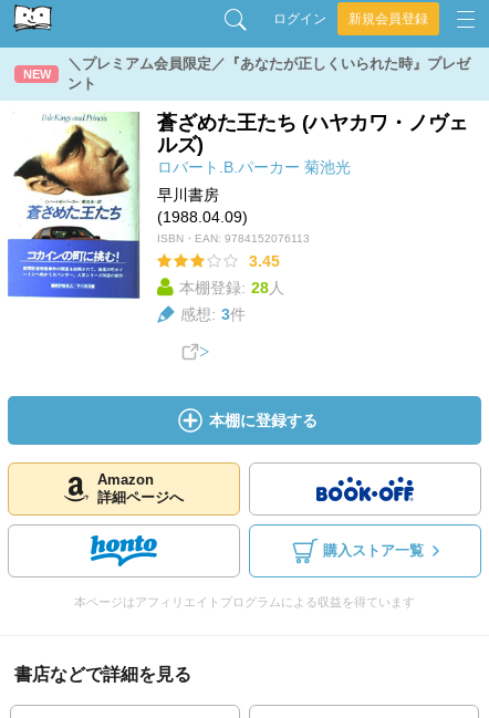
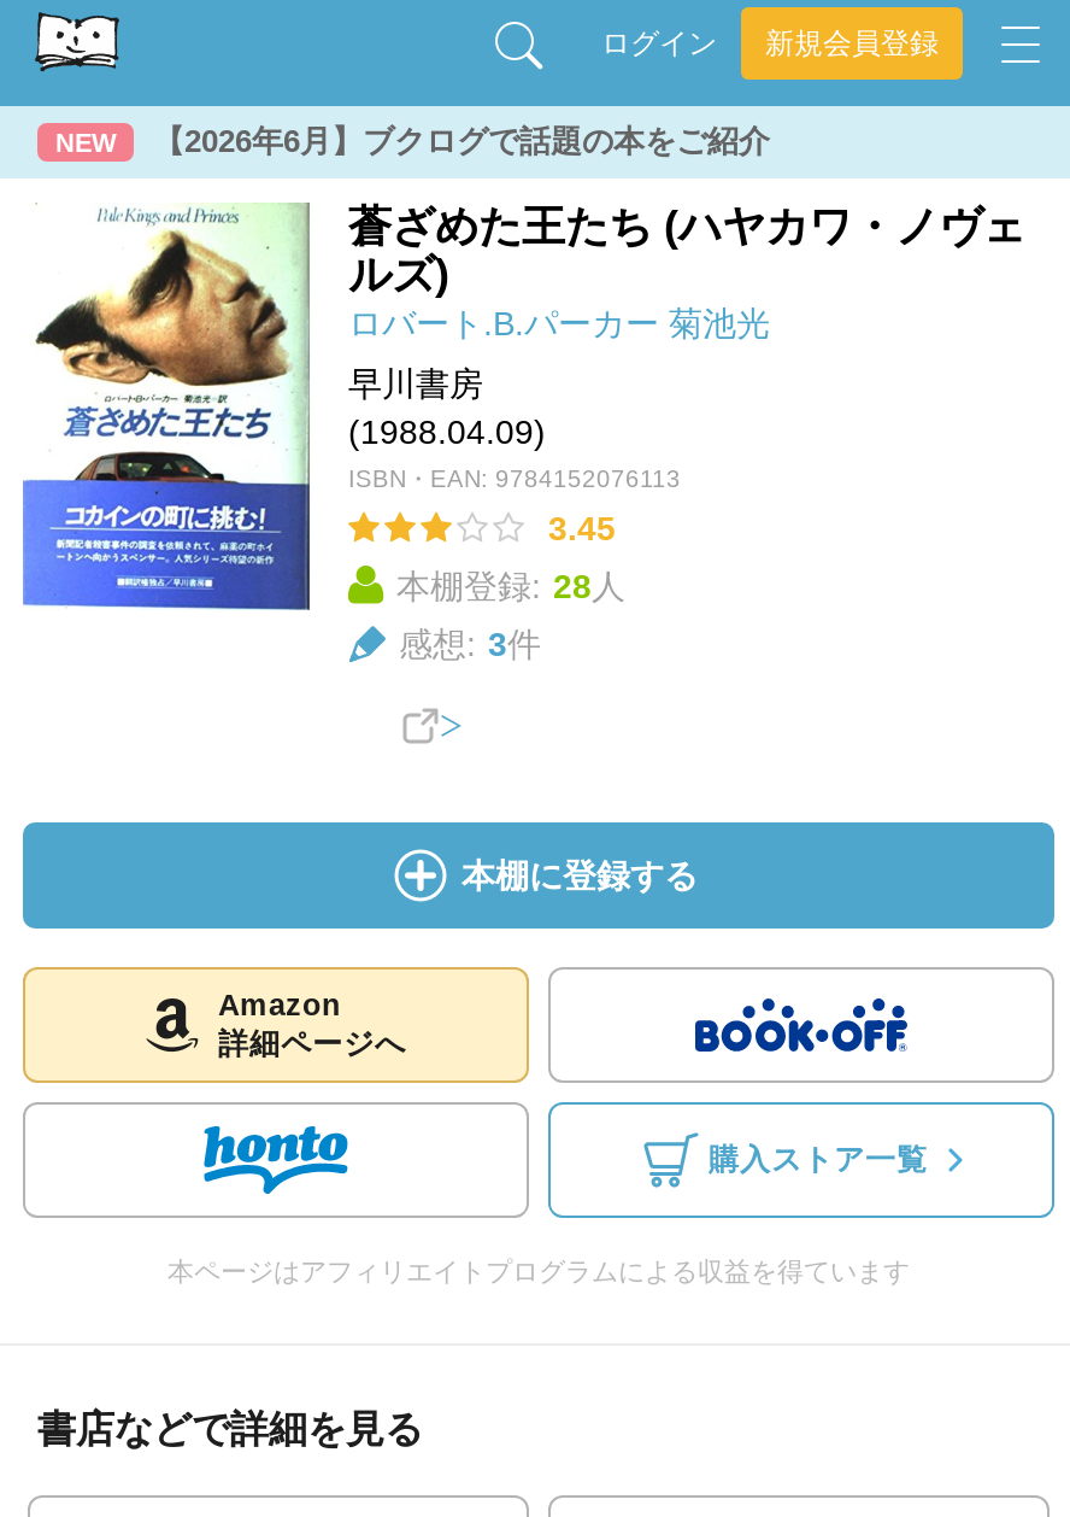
[67,55,470,92] ＼プレミアム会員限定／『あなたが正しくいられた時』プレゼ | ント -> [153,123,770,159] 【2026年6月】ブクログで話題の本をご紹介

